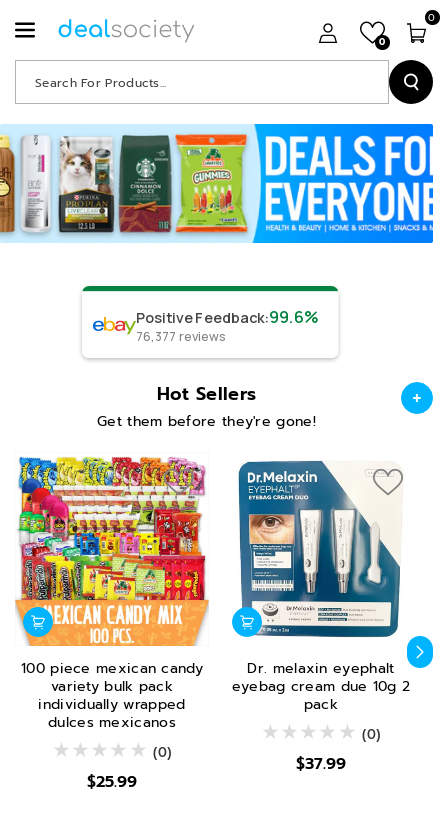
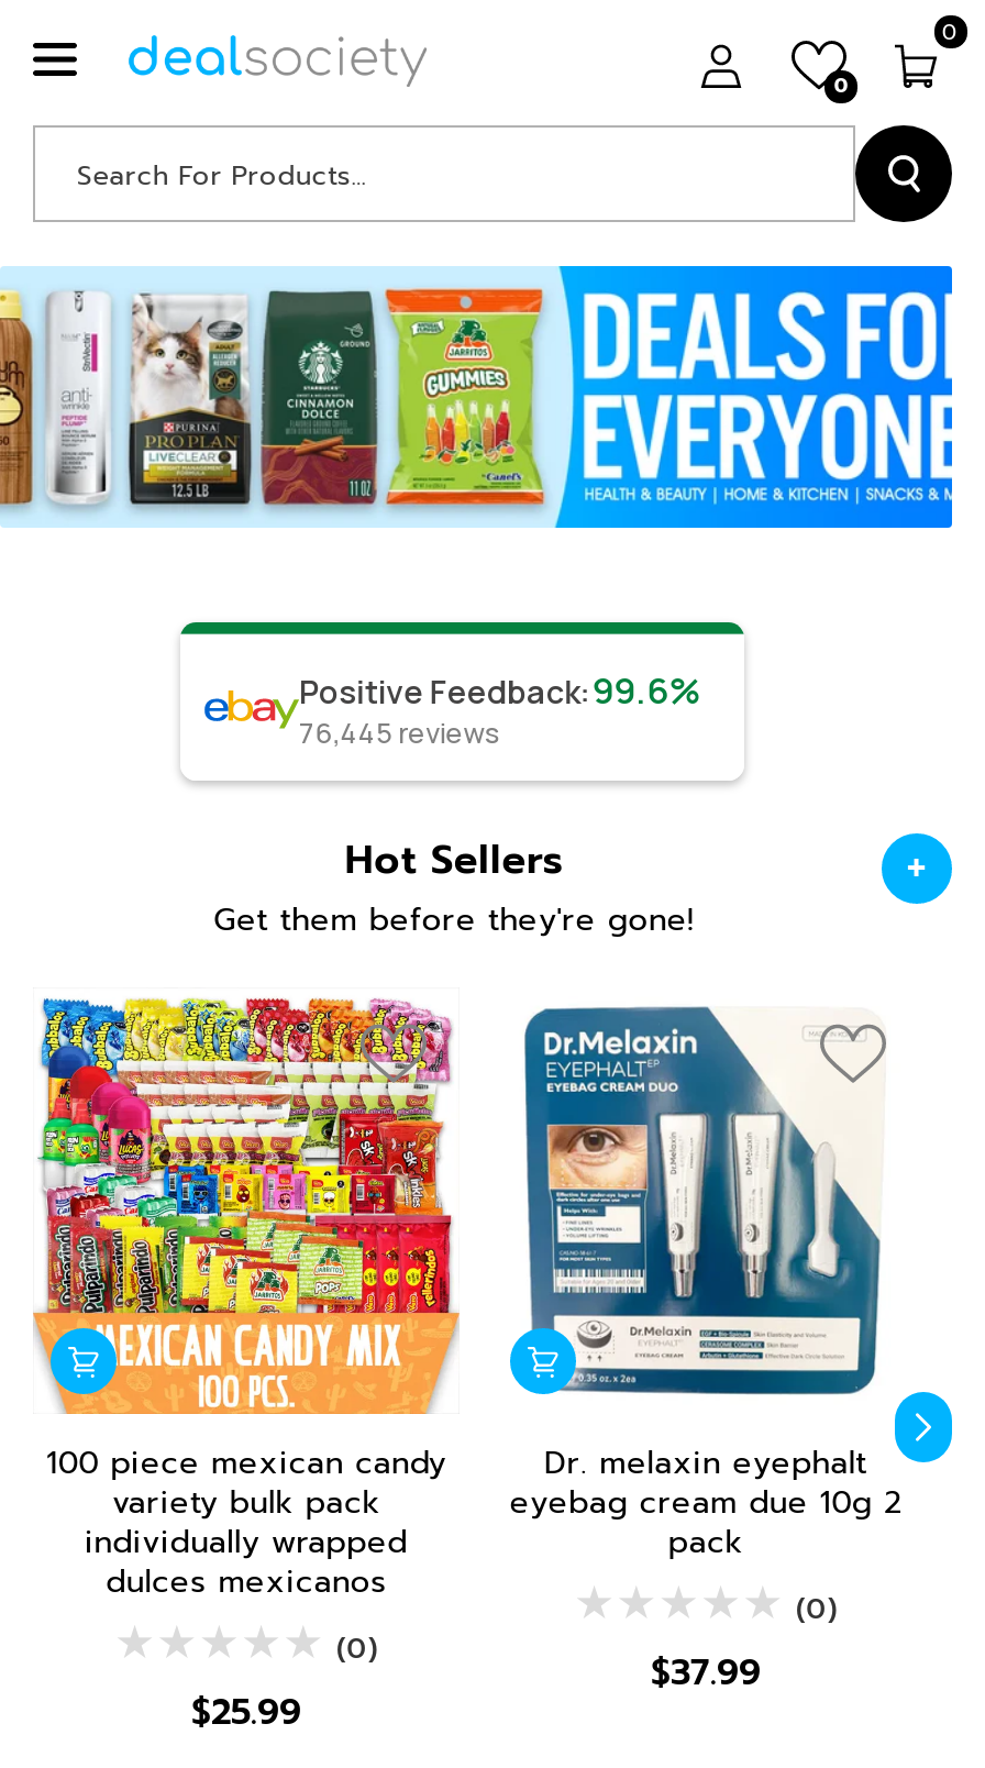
[135,327,225,344] 76,377 reviews -> [298,713,500,751] 76,445 reviews

